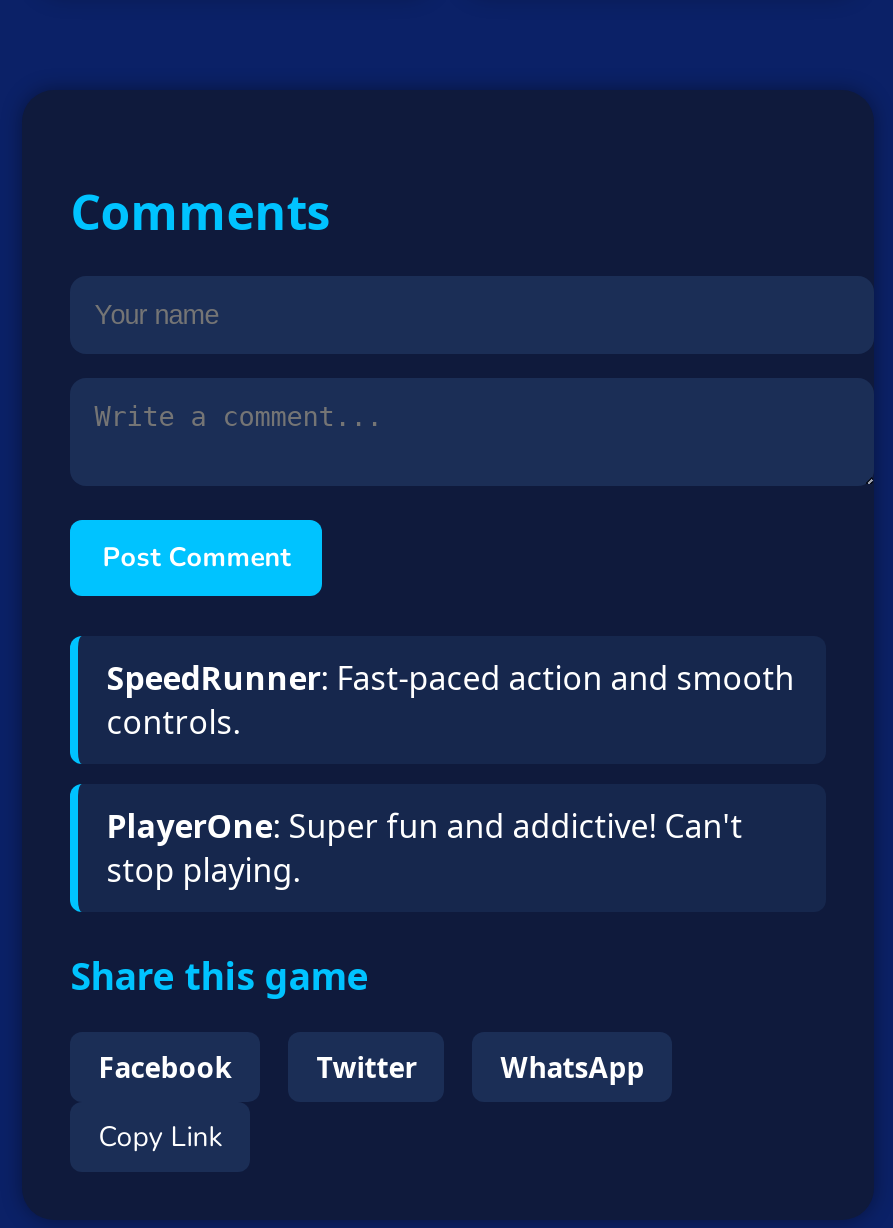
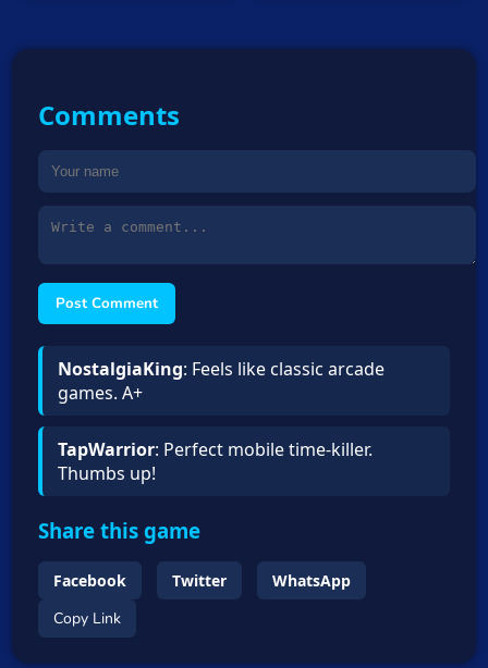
[106,656,794,744] SpeedRunner: Fast-paced action and smooth | controls. -> [58,357,385,405] NostalgiaKing: Feels like classic arcade | games. A+
[106,804,742,892] PlayerOne: Super fun and addictive! Can't | stop playing. -> [58,437,373,485] TapWarrior: Perfect mobile time-killer. | Thumbs up!

